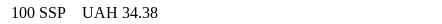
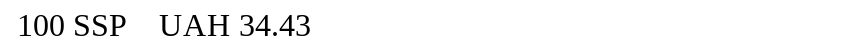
[11,4,158,21] 100 SSP UAH 34.38 -> [17,8,311,42] 100 SSP UAH 34.43

